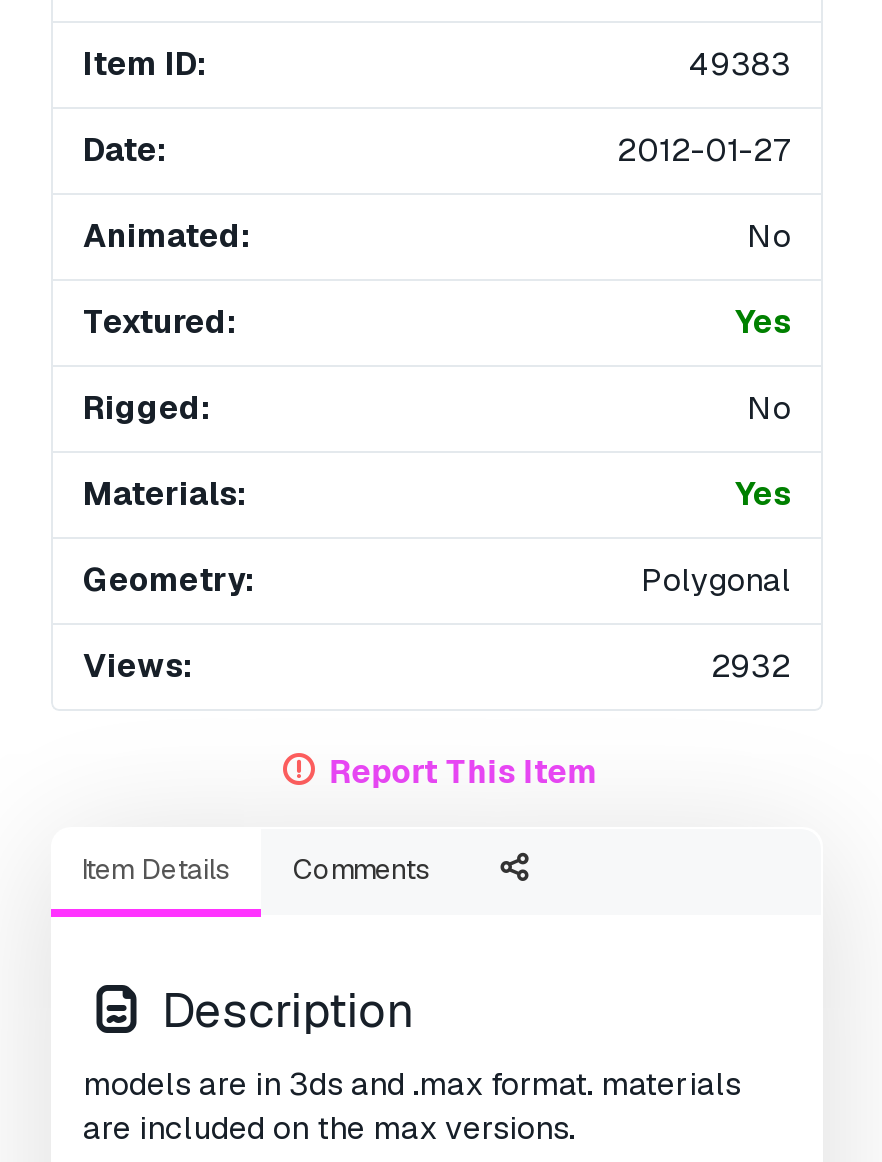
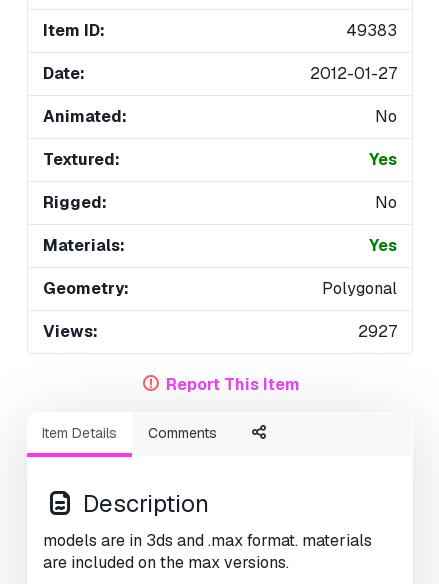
[711,645,791,687] 2932 -> [358,321,397,342] 2927

